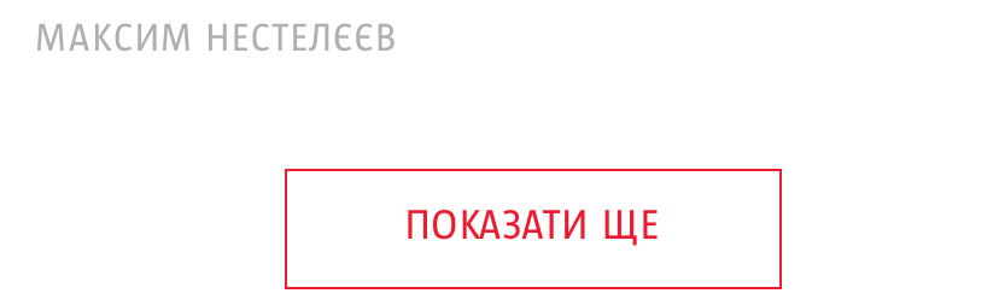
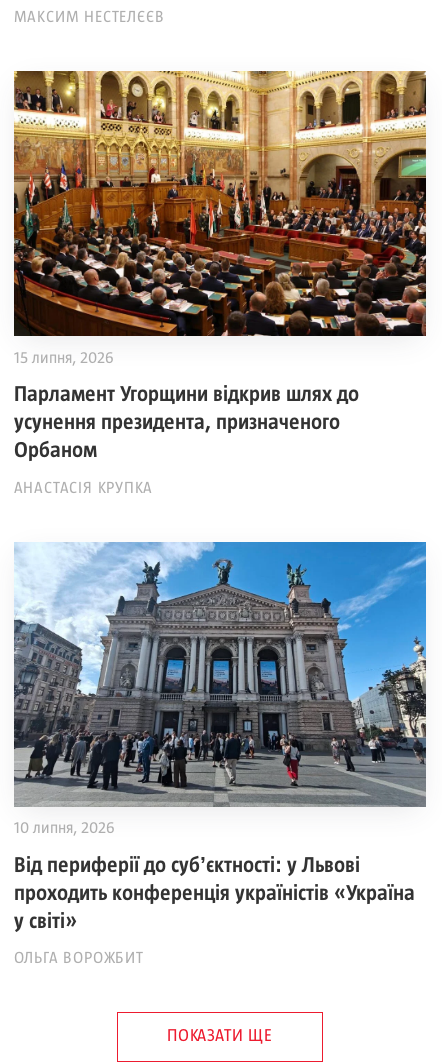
none -> [13,70,427,497] [image] | 15 липня, 2026 | Парламент Угорщини відкрив шлях до | усунення президента, призначеного | Орбаном | АНАСТАСІЯ КРУПКА
none -> [13,541,427,967] [image] | 10 липня, 2026 | Від периферії до субʼєктності: у Львові | проходить конференція україністів «Україна | у світі» | ОЛЬГА ВОРОЖБИТ

